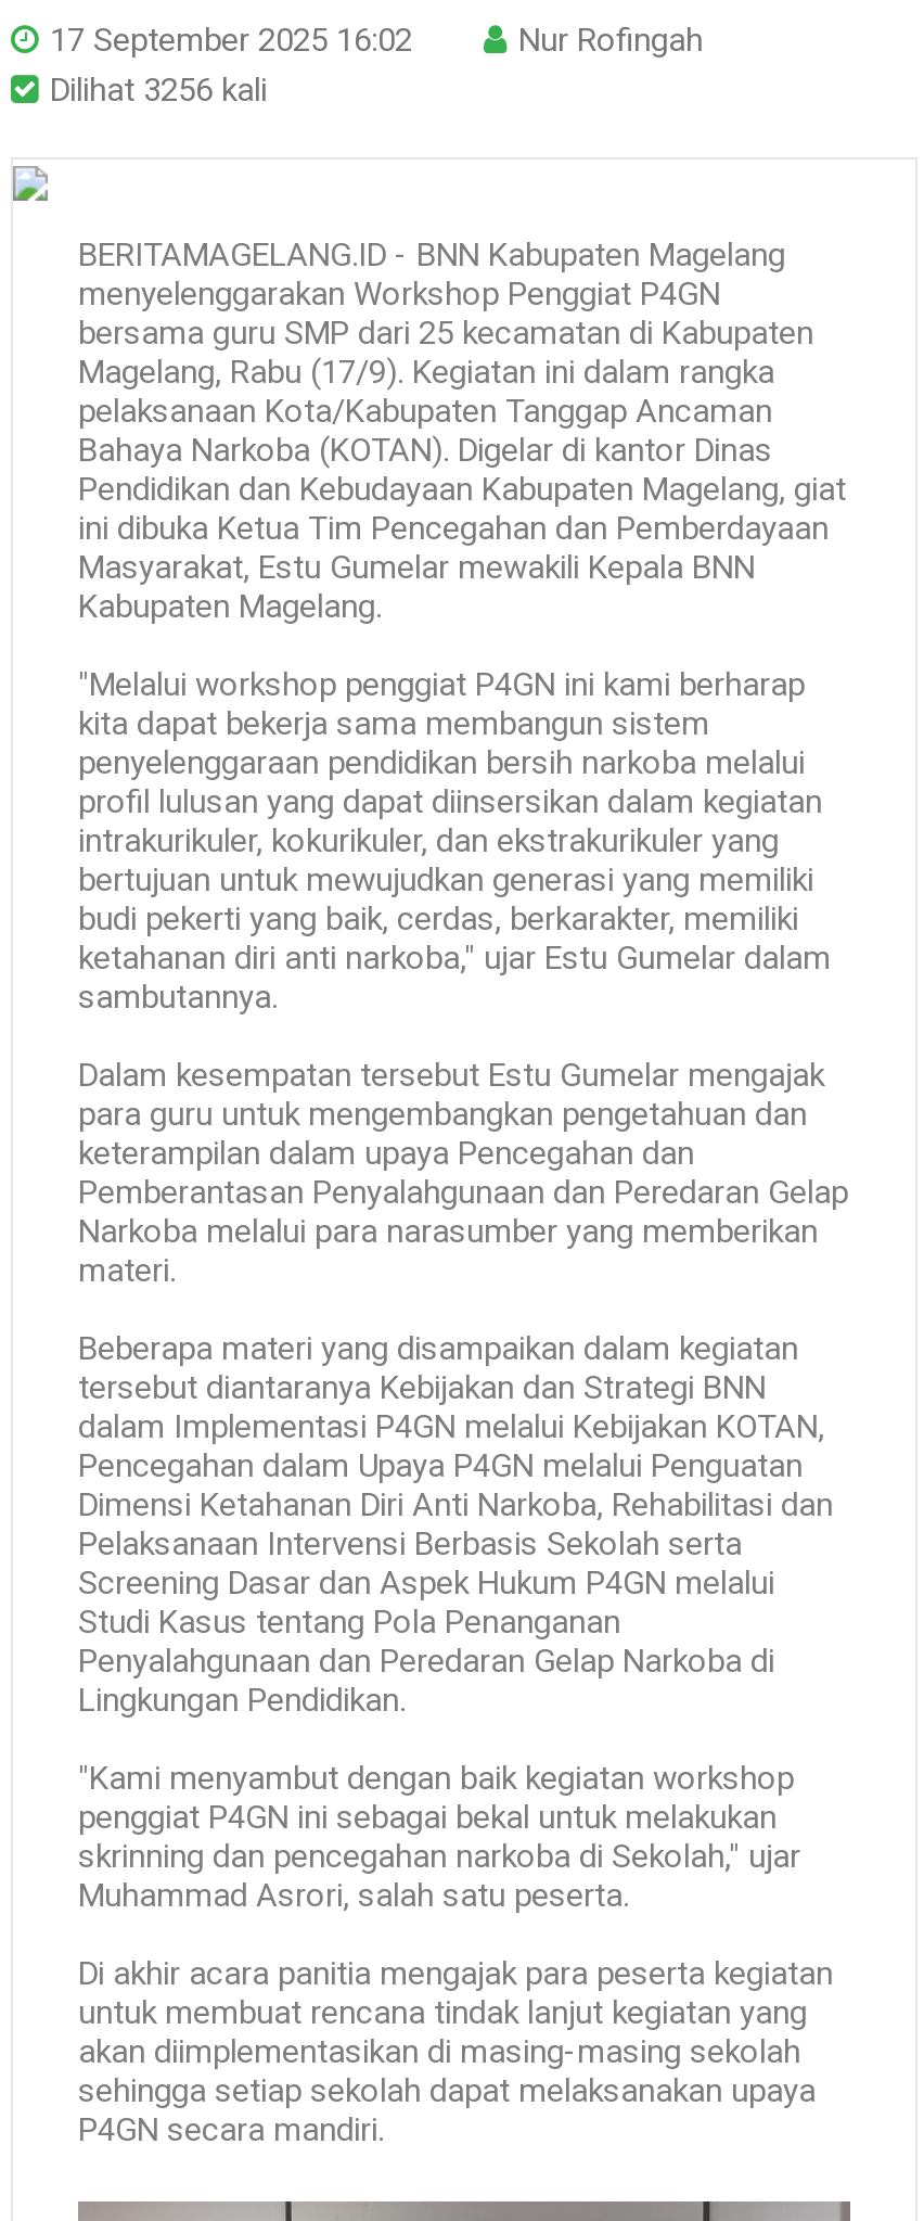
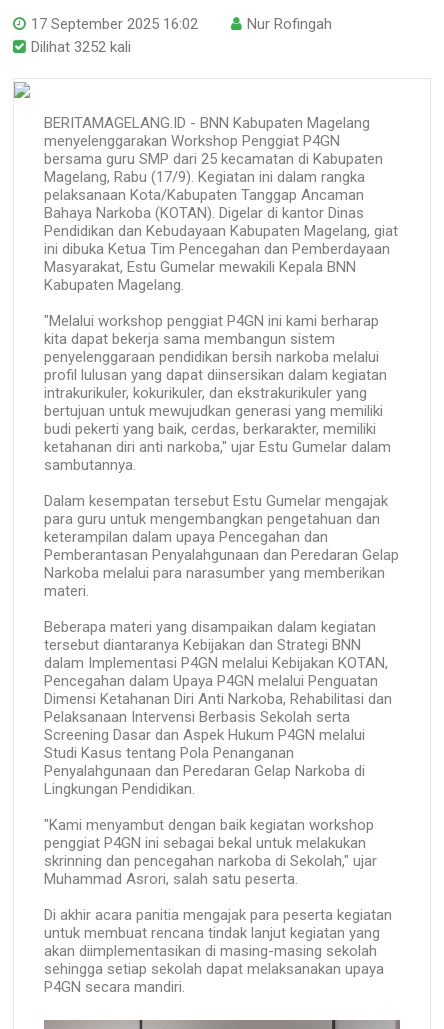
[50,70,267,109] Dilihat 3256 kali -> [31,38,131,56] Dilihat 3252 kali

